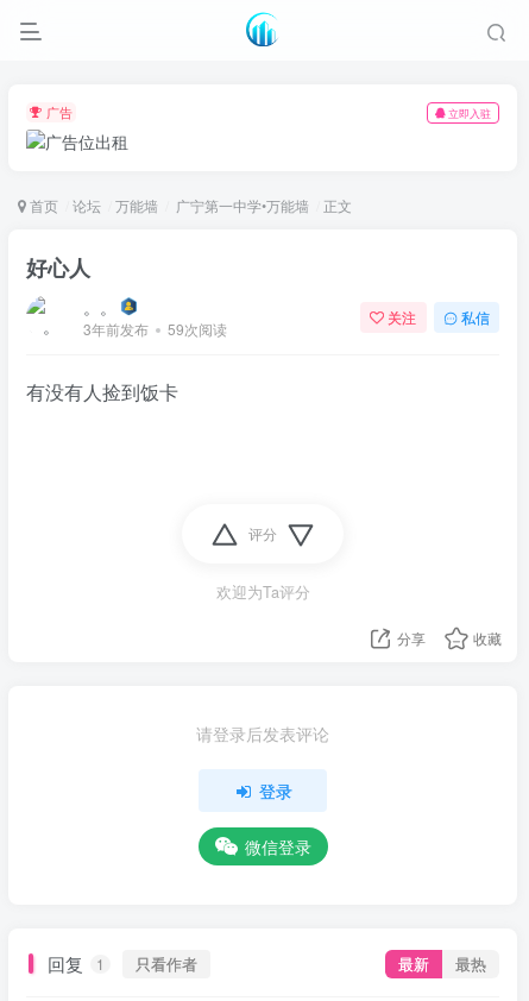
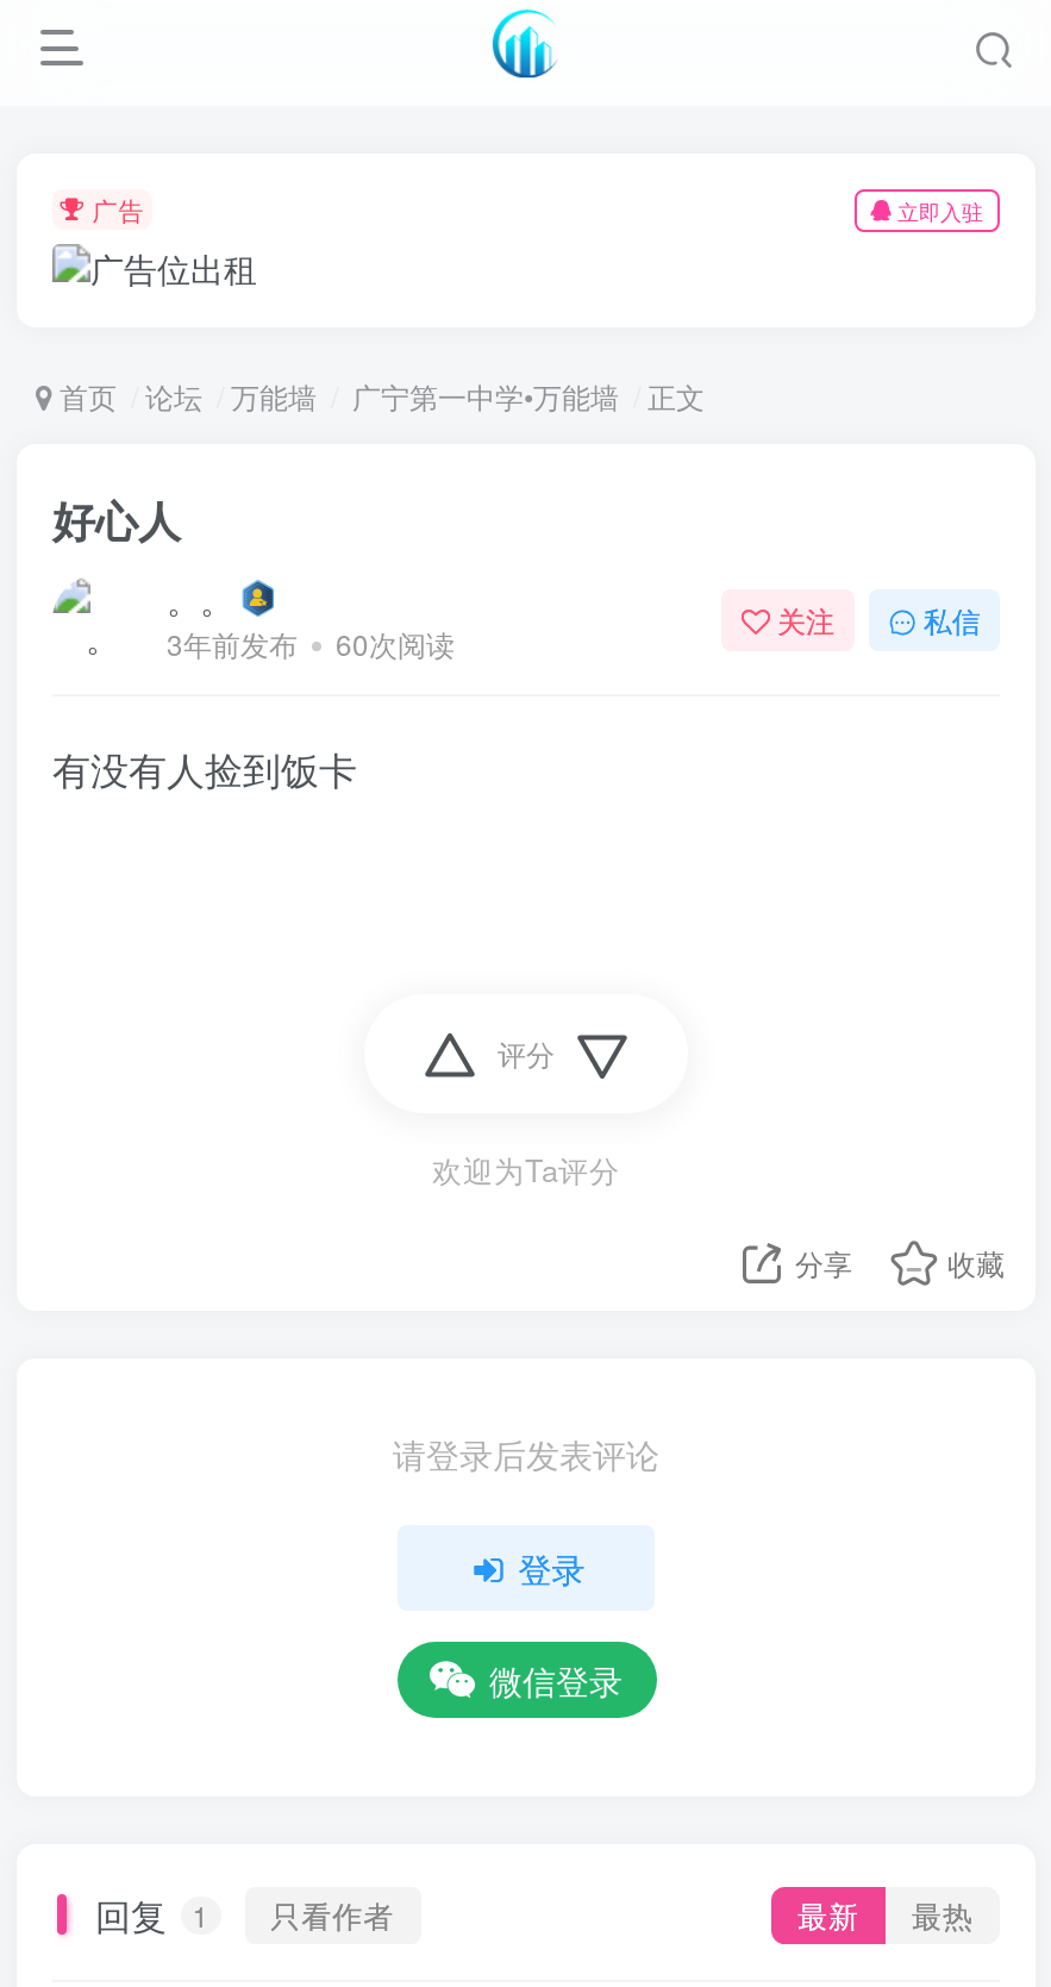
[83,319,227,339] 3年前发布 59次阅读 -> [167,623,455,663] 3年前发布 60次阅读

